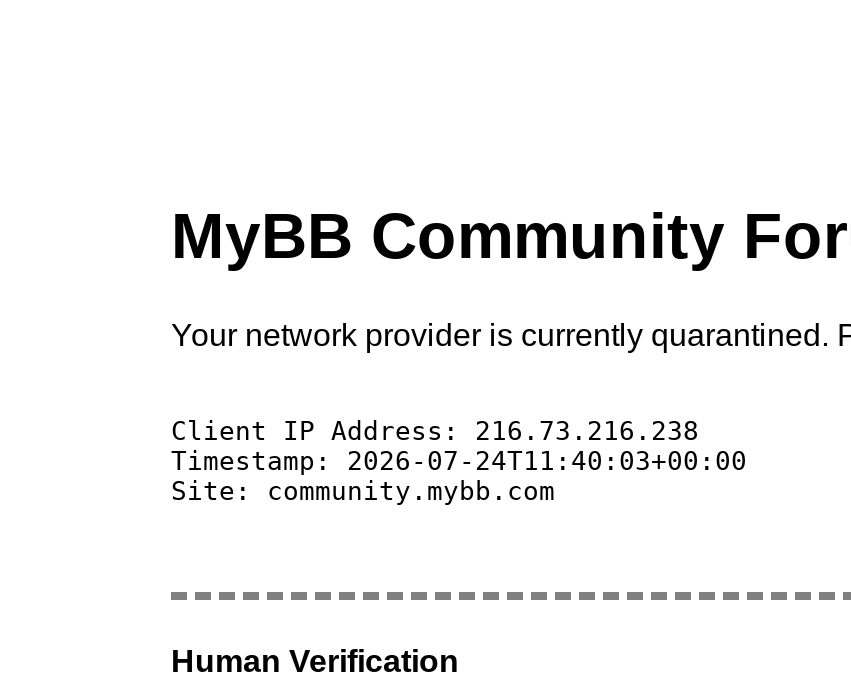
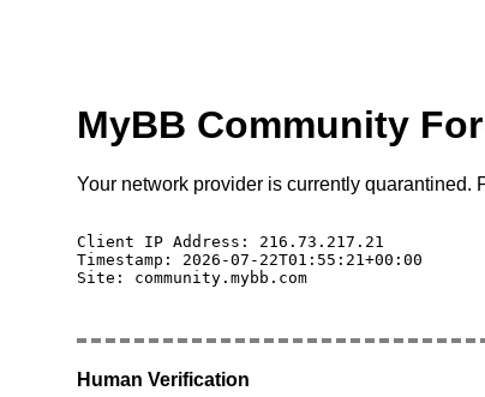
[171,416,715,446] Client IP Address: 216.73.216.238 -> [77,233,394,251] Client IP Address: 216.73.217.21
[171,446,747,476] Timestamp: 2026-07-24T11:40:03+00:00 -> [77,251,423,269] Timestamp: 2026-07-22T01:55:21+00:00

